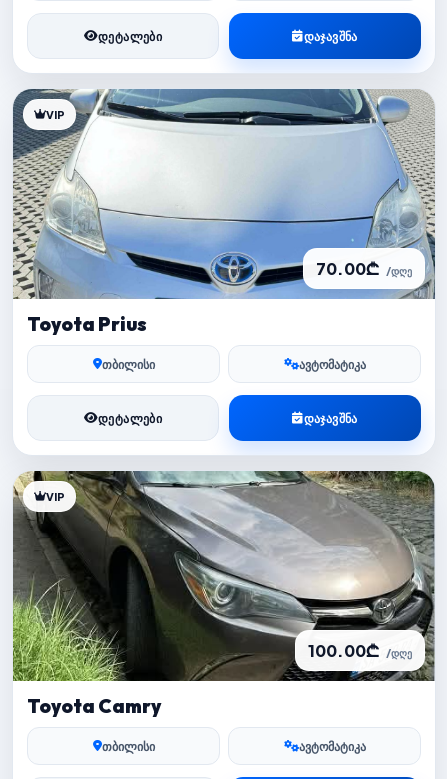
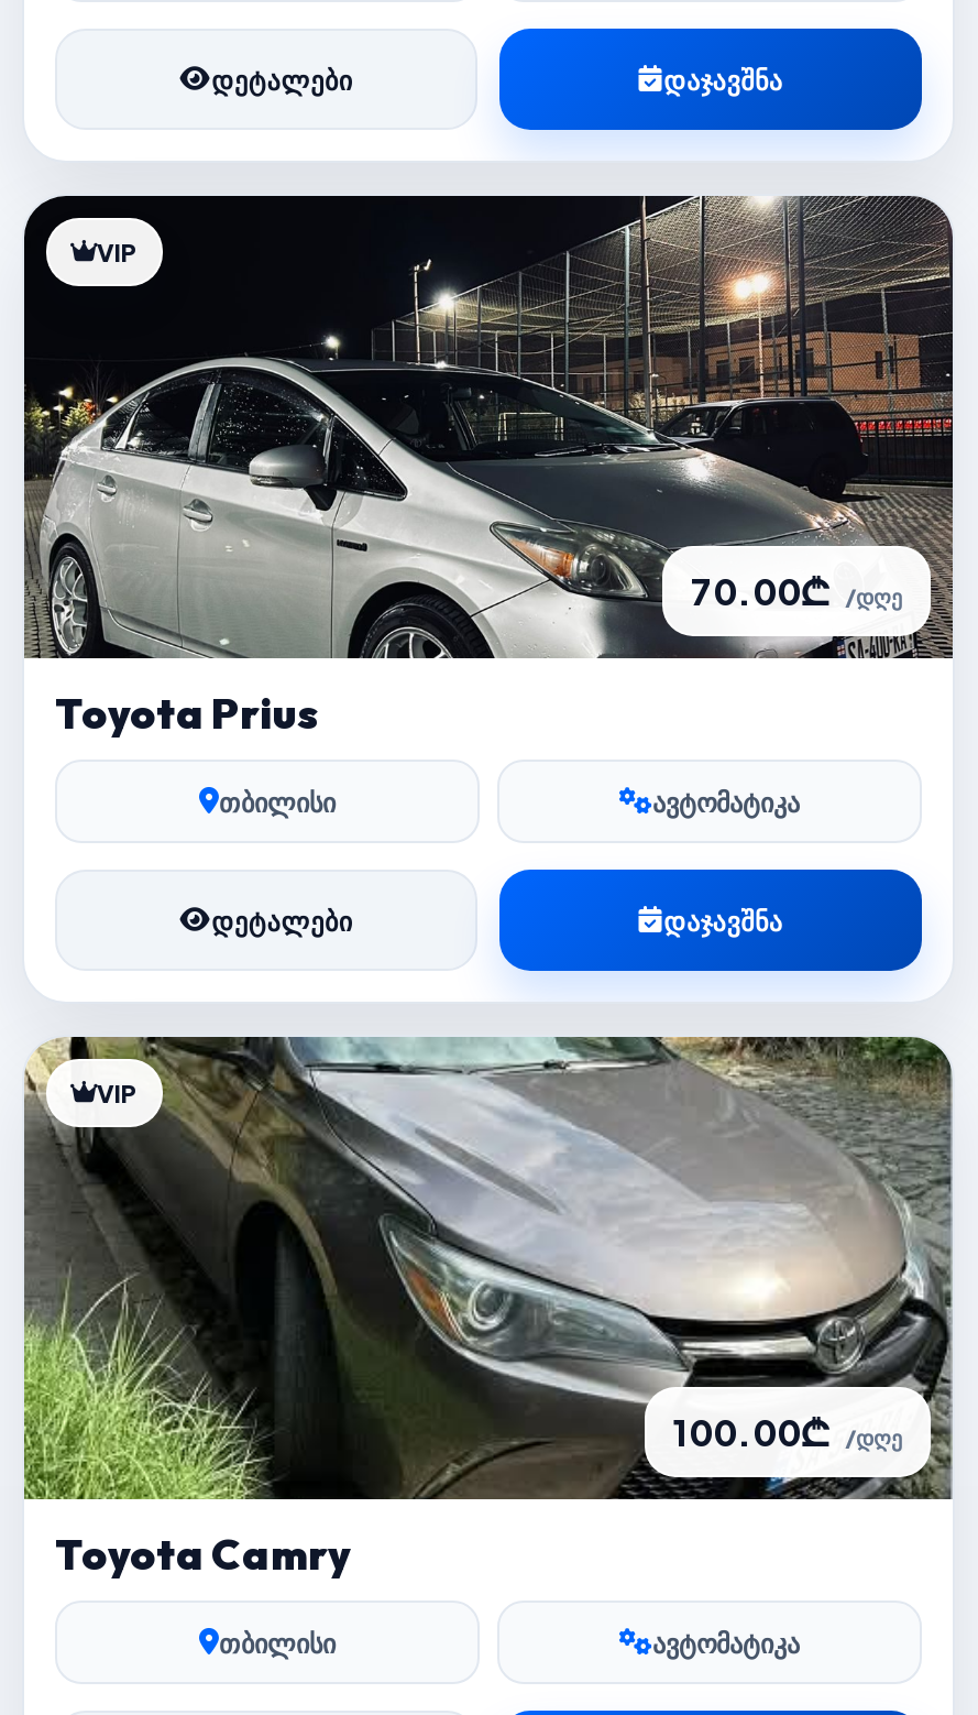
[13,88,435,300] [image] -> [22,194,955,660] [image]

